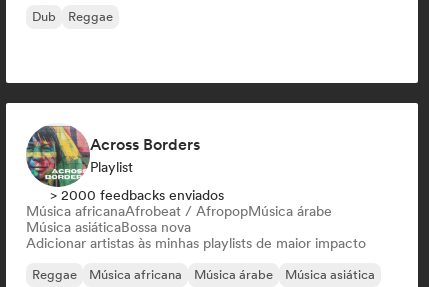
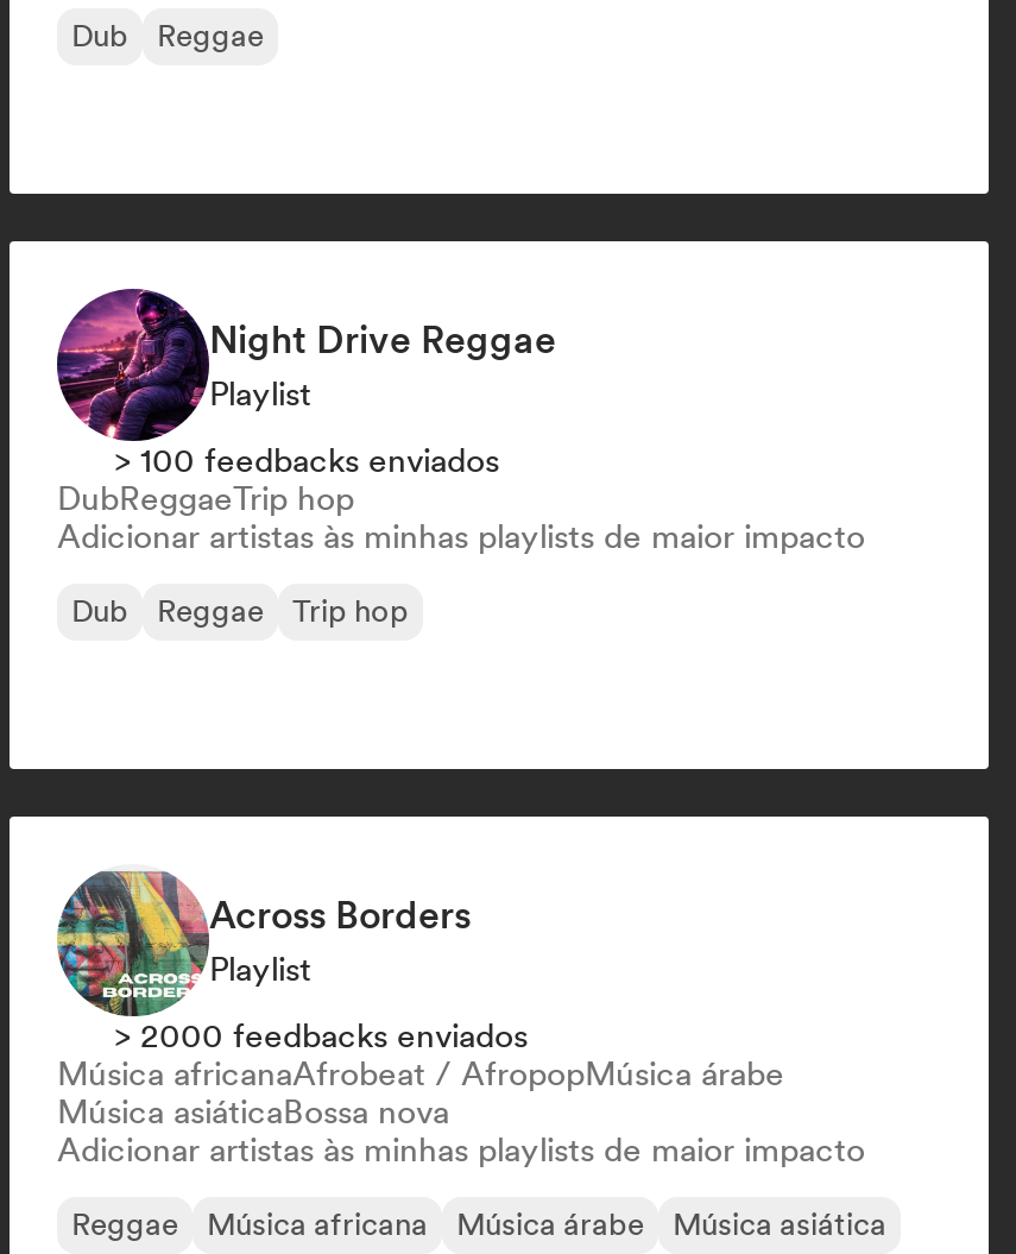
none -> [55,286,865,629] [image] | Night Drive Reggae | Playlist | > 100 feedbacks enviados | DubReggaeTrip hop | Adicionar artistas às minhas playlists de maior impacto | Dub | Reggae | Trip hop

